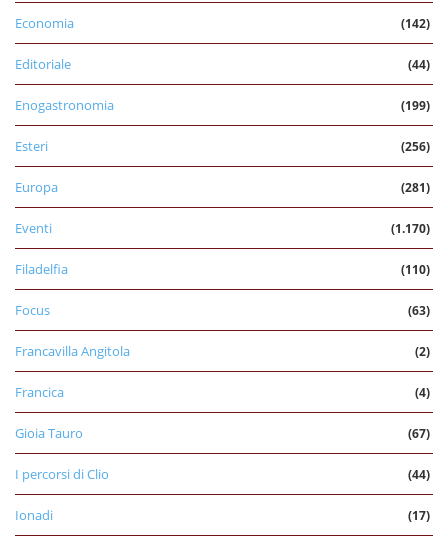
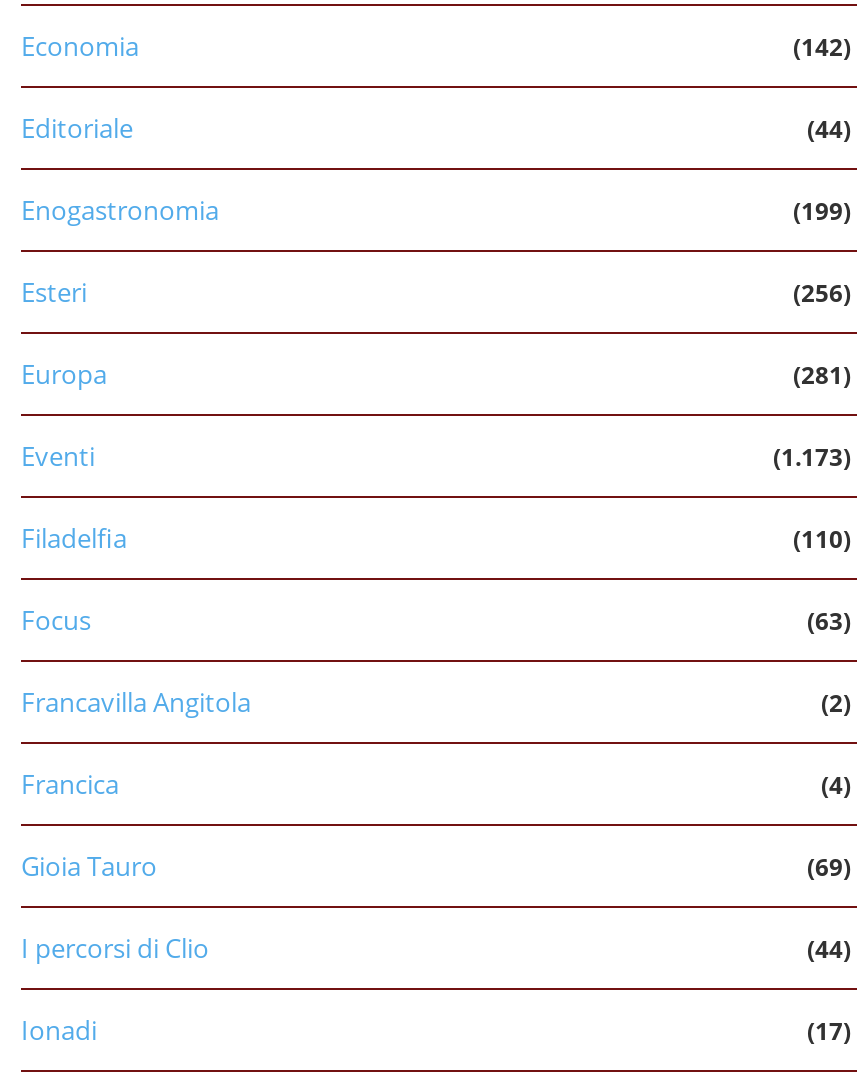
[391,220,430,237] (1.170) -> [773,441,851,475] (1.173)
[408,425,430,442] (67) -> [807,851,851,885] (69)

